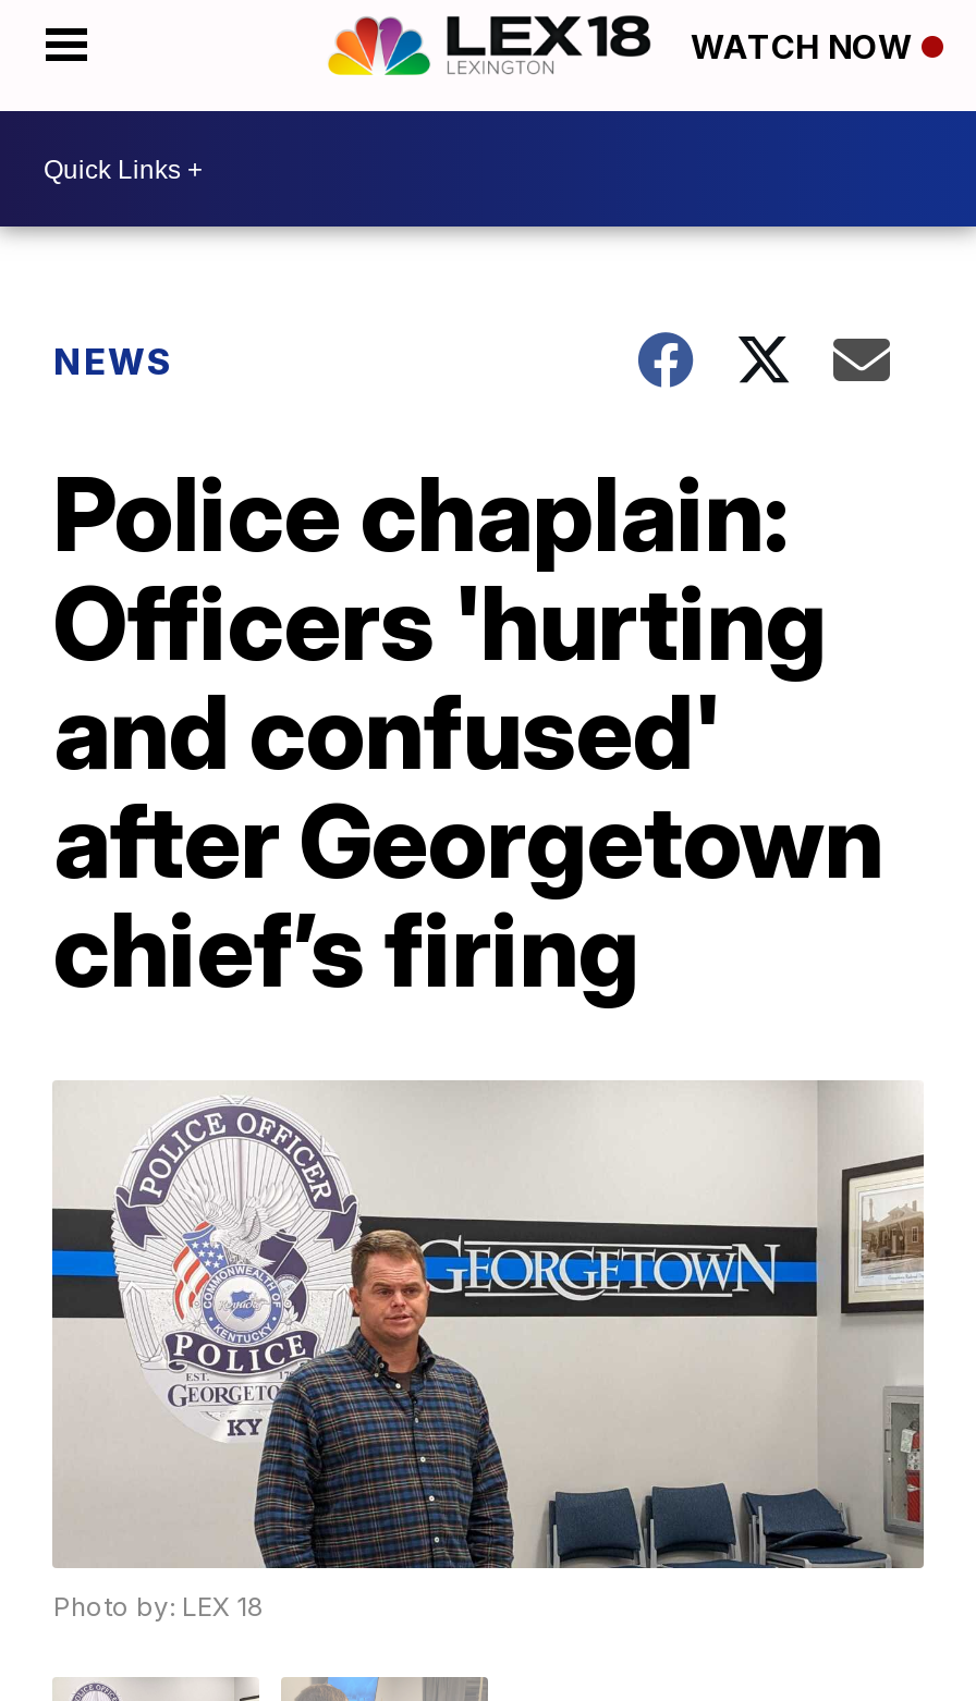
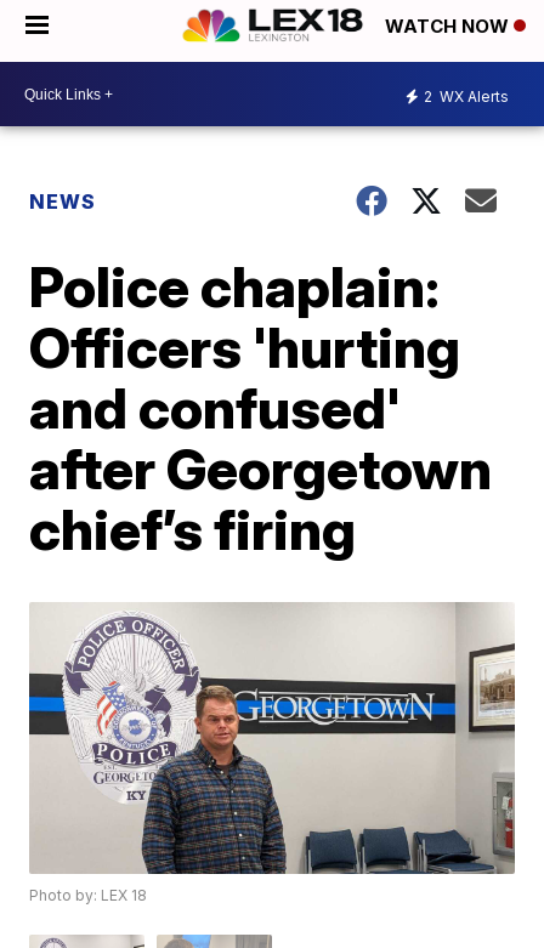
none -> [424,87,509,105] 2 WX Alerts

